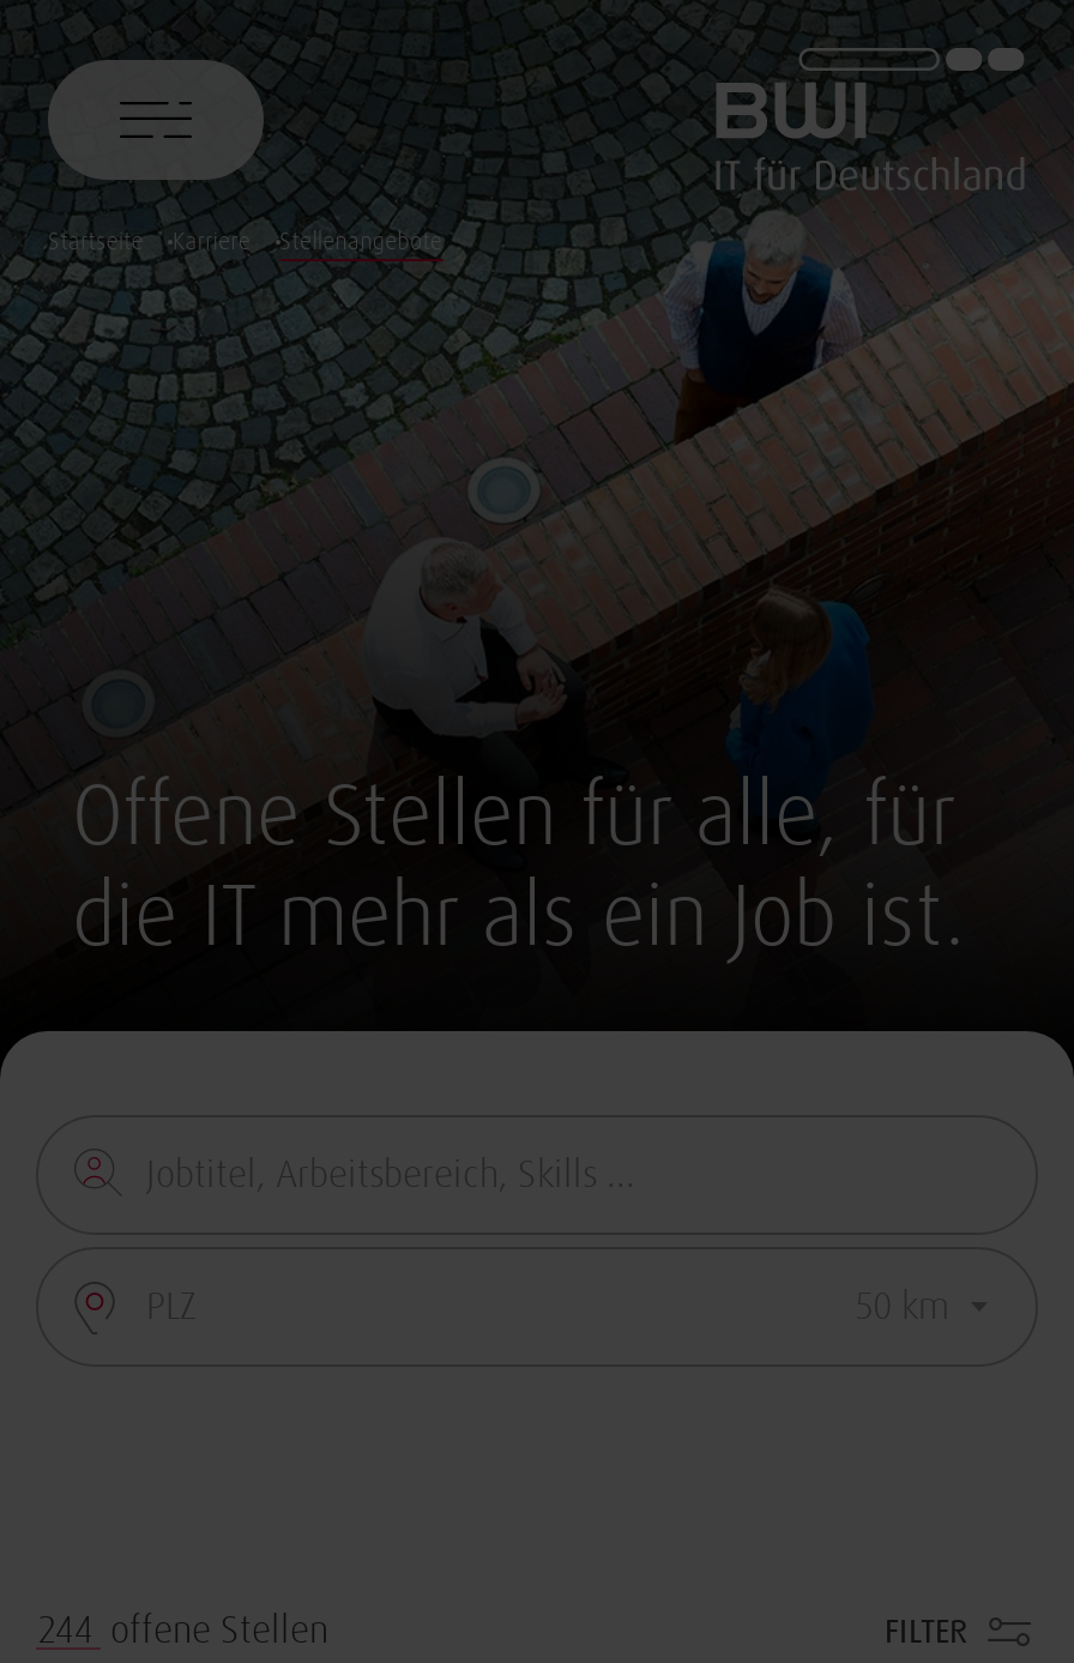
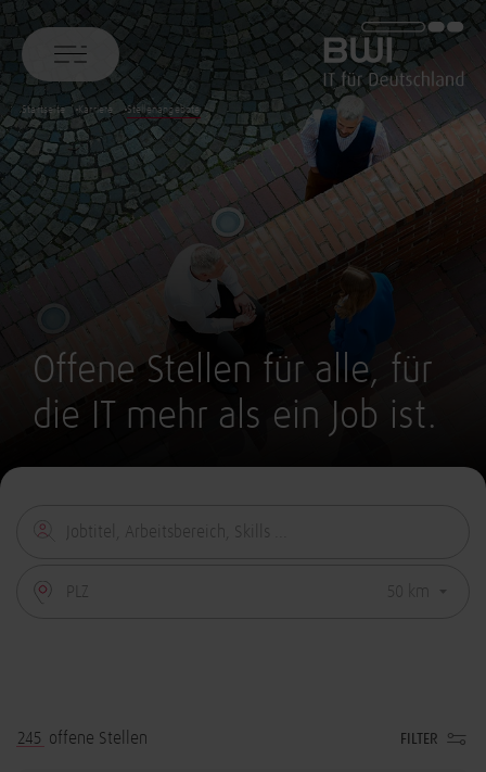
[38,1611,328,1650] 244 offene Stellen -> [17,730,148,747] 245 offene Stellen

